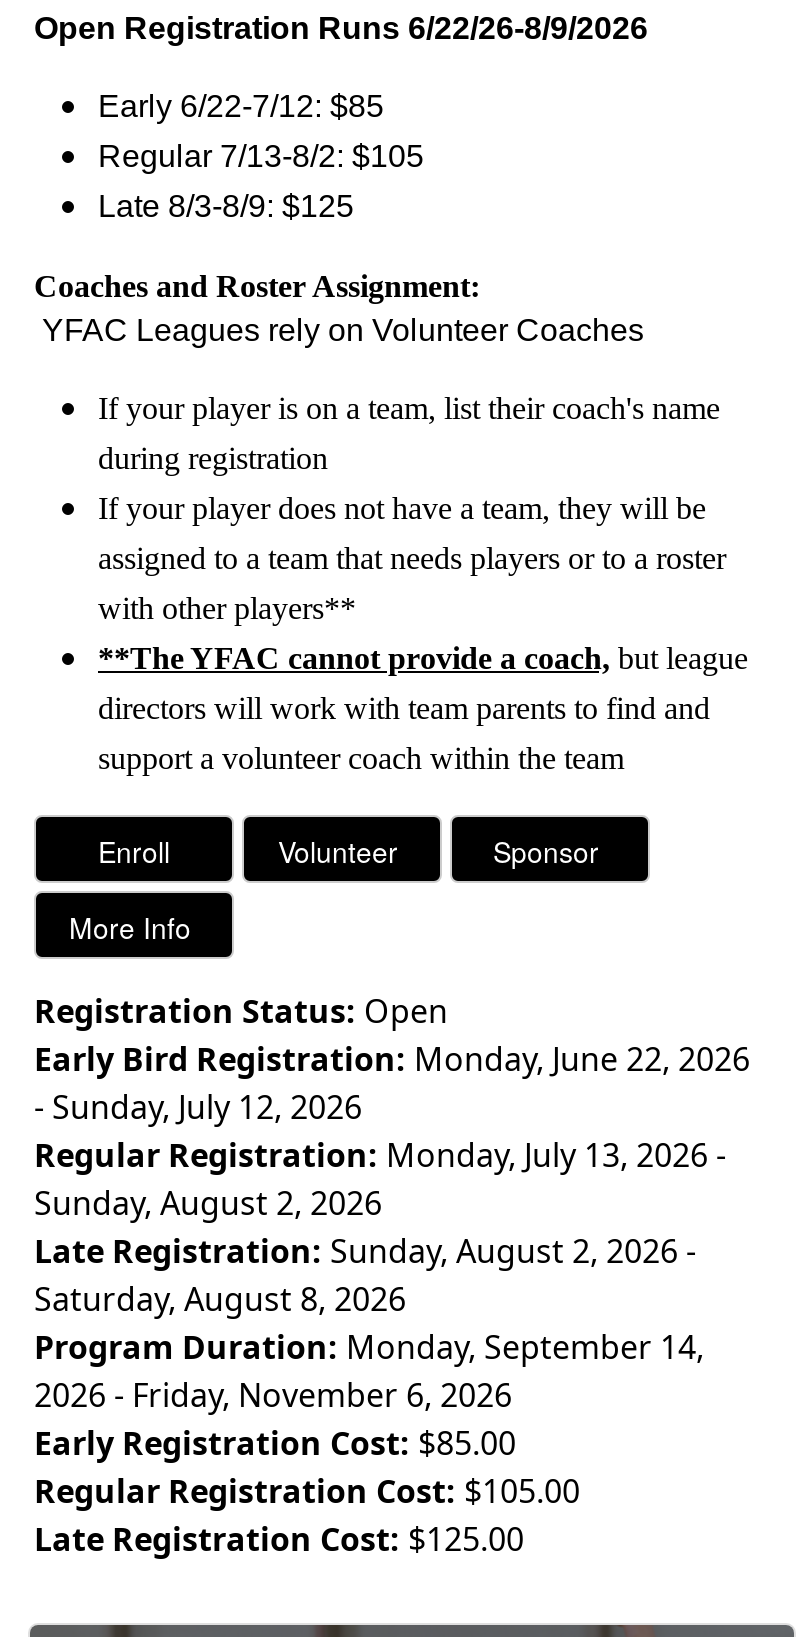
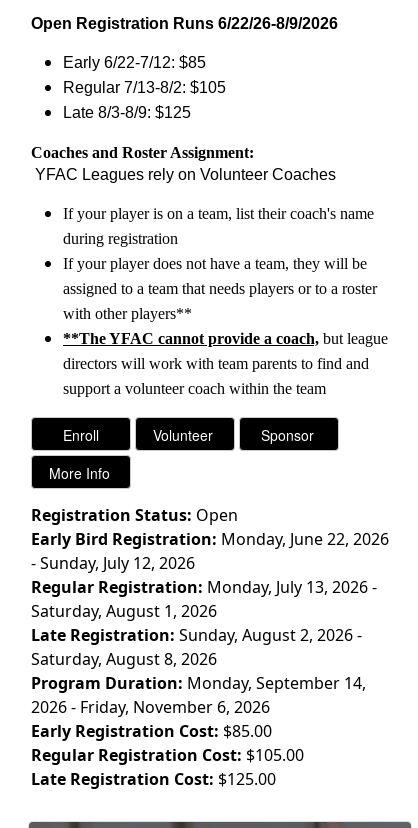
[34,1180,382,1224] Sunday, August 2, 2026 -> [31,600,217,622] Saturday, August 1, 2026

